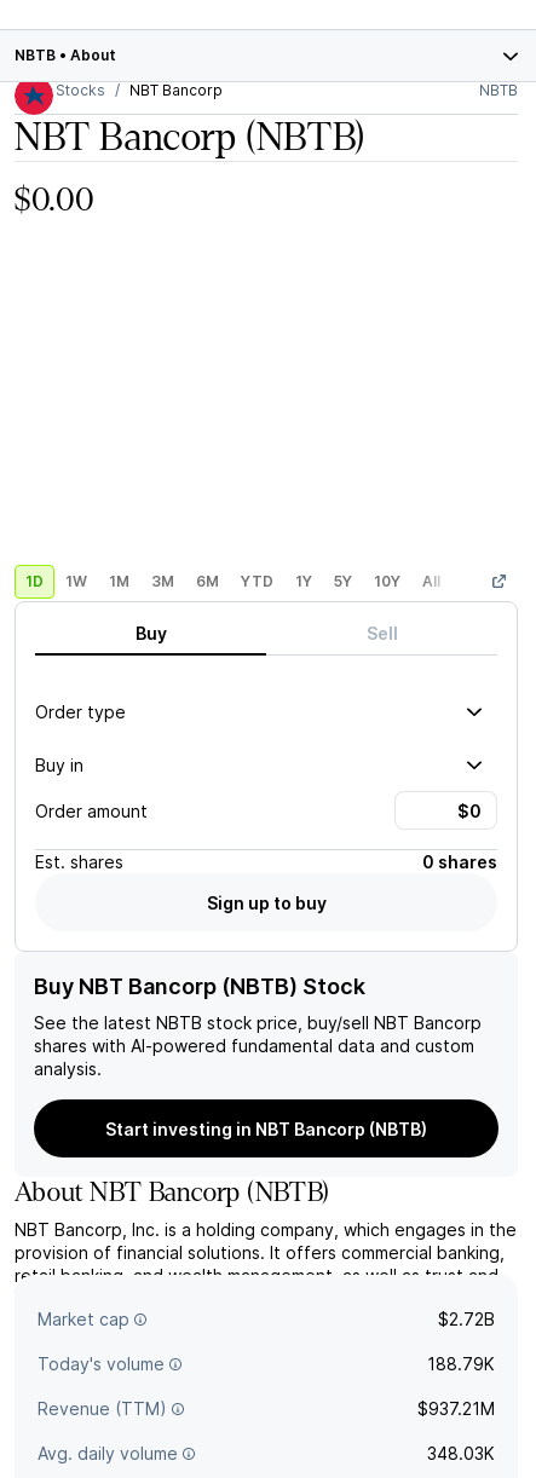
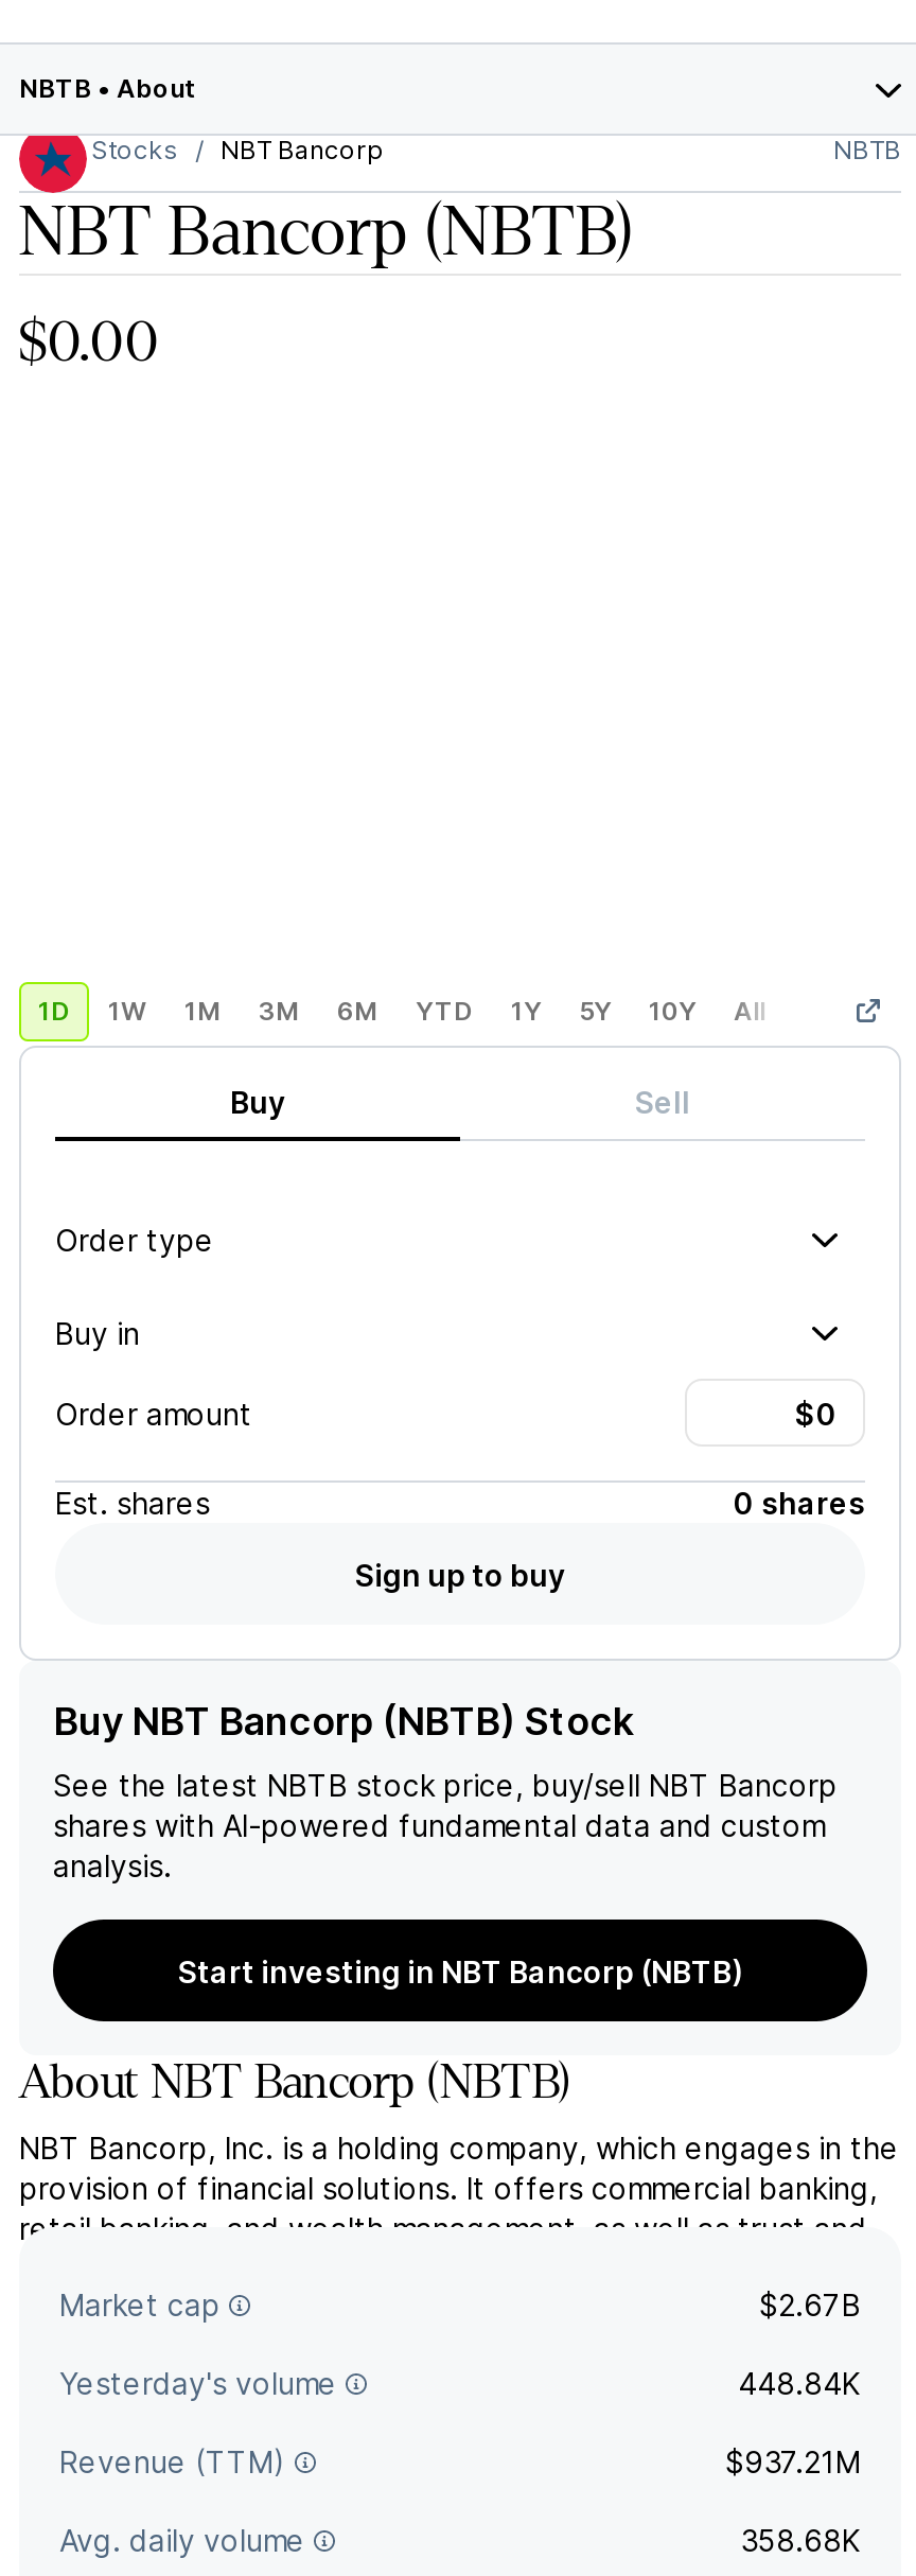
[438,1309,495,1329] $2.72B -> [759,2286,861,2323] $2.67B
[38,1353,495,1374] Today's volume | 188.79K -> [59,2365,861,2401] Yesterday's volume | 448.84K
[427,1443,495,1463] 348.03K -> [740,2522,861,2558] 358.68K

